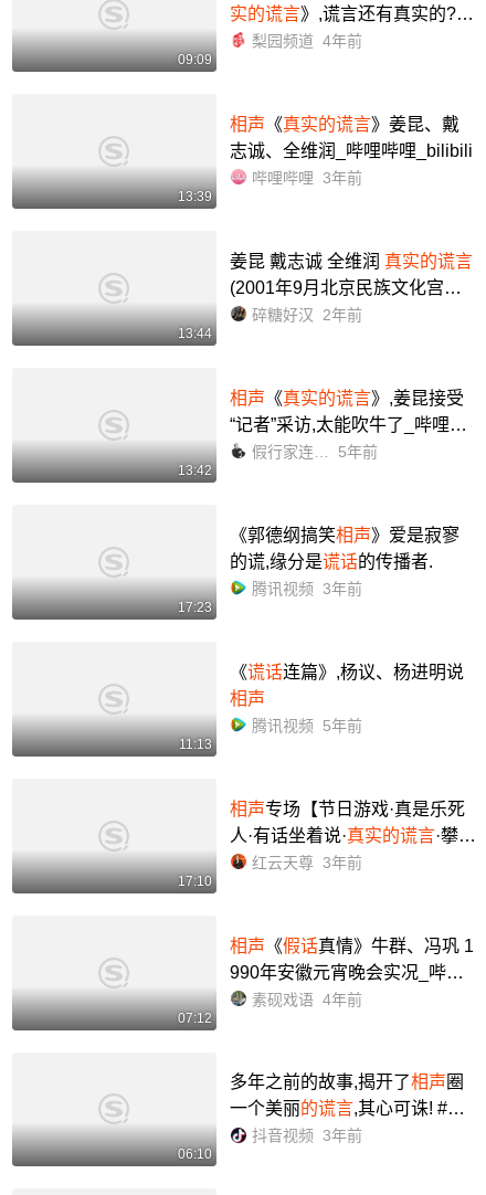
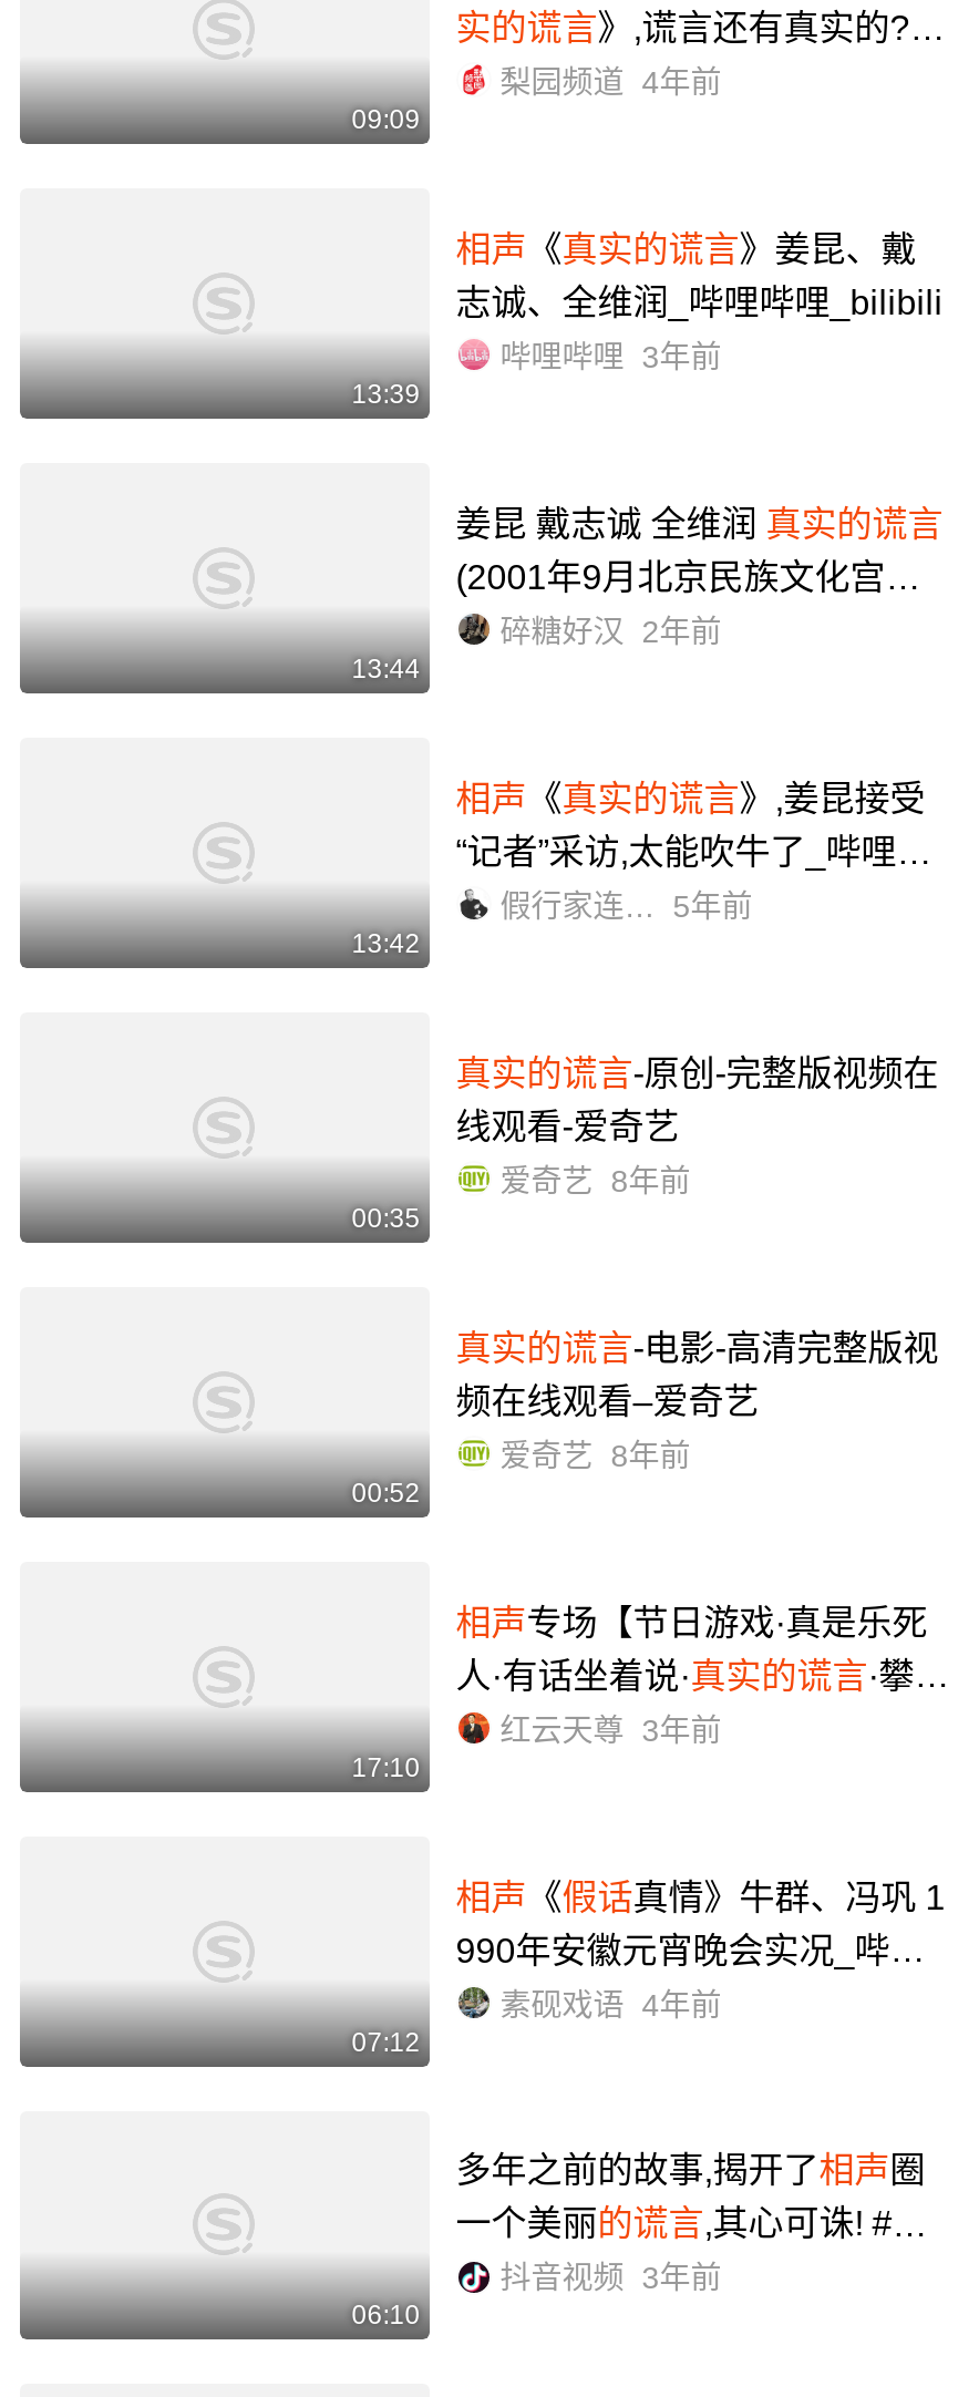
[230,525,459,571] 《郭德纲搞笑相声》爱是寂寥 | 的谎,缘分是谎话的传播者. -> [456,1054,939,1145] 真实的谎言-原创-完整版视频在 | 线观看-爱奇艺
[252,579,362,597] 腾讯视频 3年前 -> [500,1162,691,1198] 爱奇艺 8年前
[178,599,212,615] 17:23 -> [352,1202,420,1233] 00:35
[230,662,464,708] 《谎话连篇》,杨议、杨进明说 | 相声 -> [456,1329,939,1419] 真实的谎言-电影-高清完整版视 | 频在线观看–爱奇艺
[252,716,362,734] 腾讯视频 5年前 -> [500,1437,691,1473] 爱奇艺 8年前
[179,736,212,752] 11:13 -> [352,1477,420,1508] 00:52

